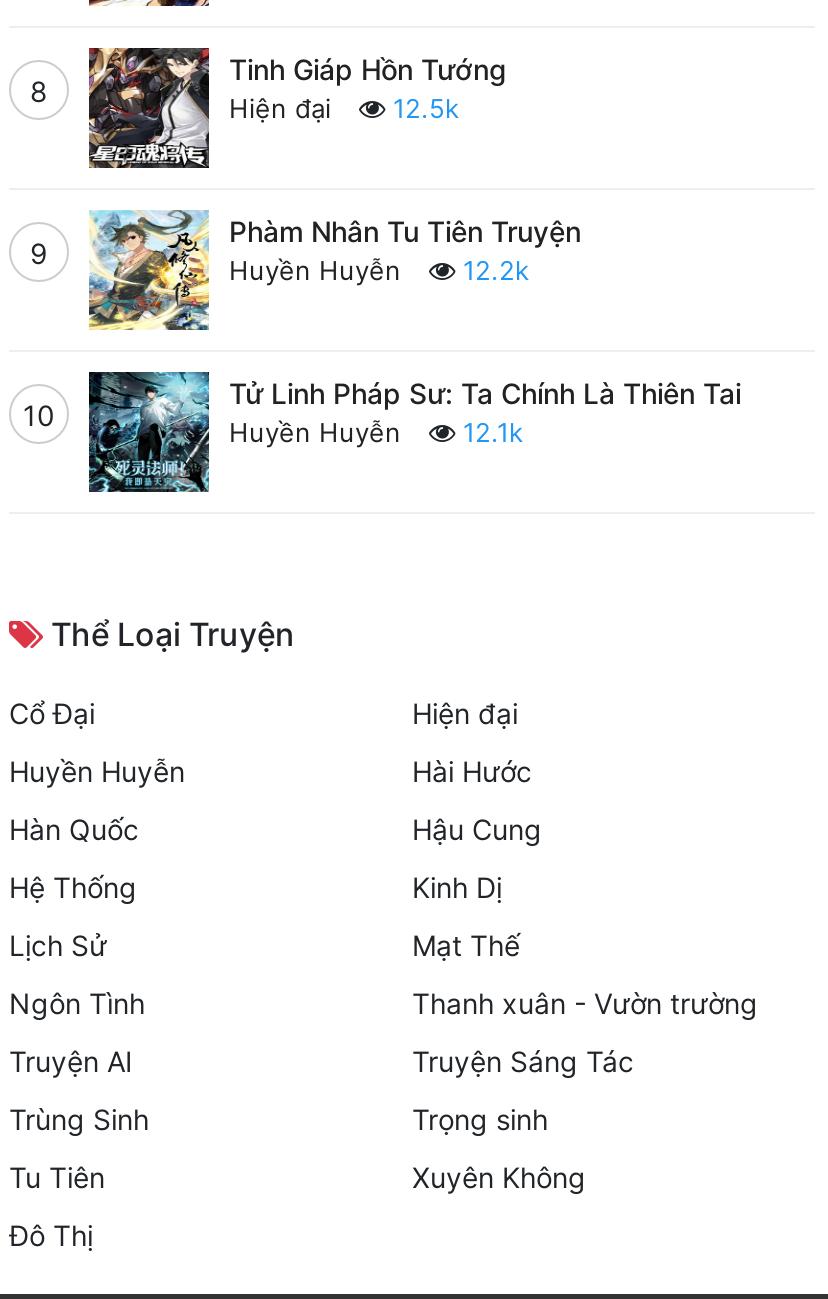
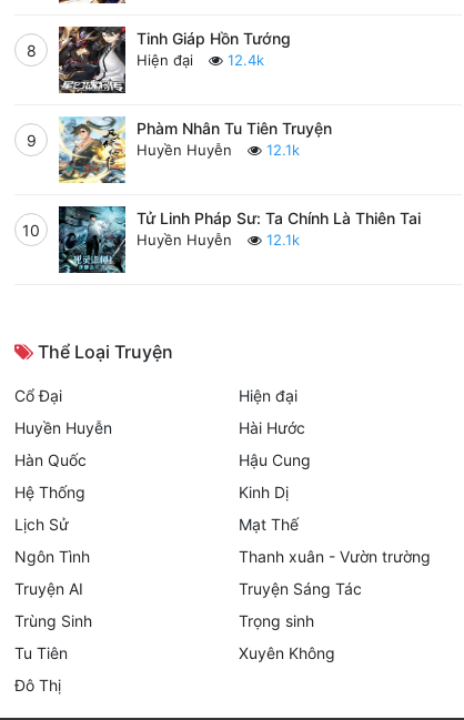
[229,93,459,125] Hiện đại 12.5k -> [137,51,264,69] Hiện đại 12.4k
[229,255,529,287] Huyền Huyễn 12.2k -> [137,141,300,159] Huyền Huyễn 12.1k

